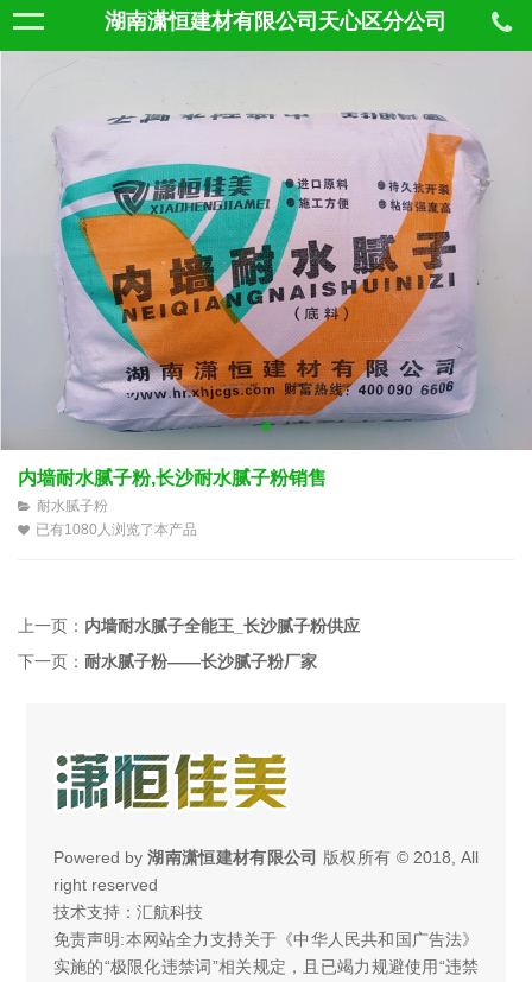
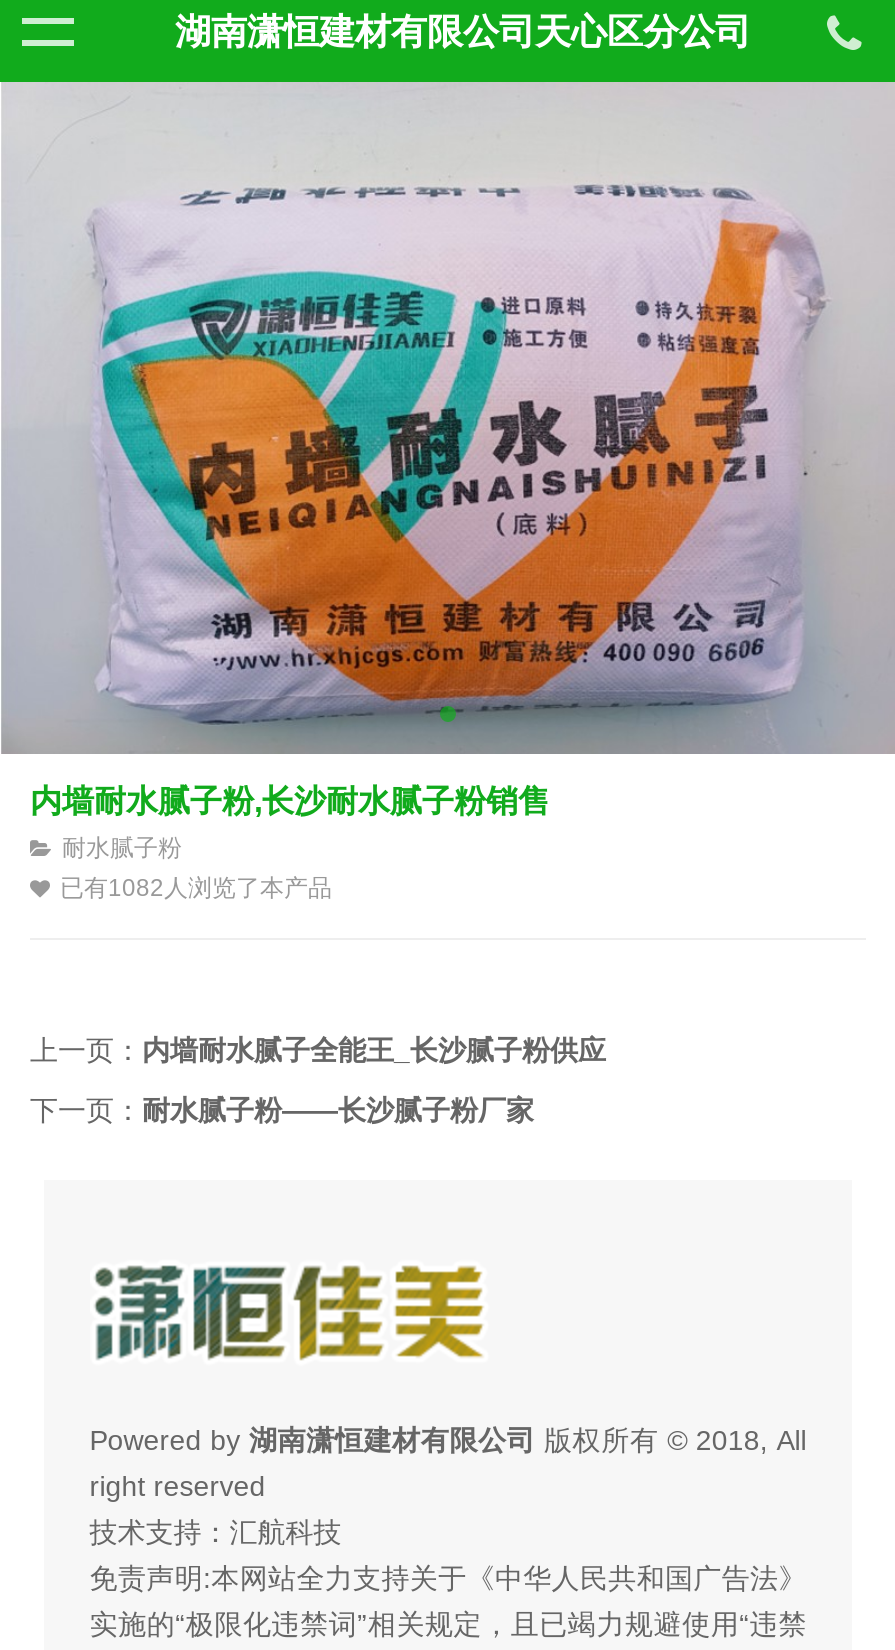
[36,521,197,538] 已有1080人浏览了本产品 -> [60,874,332,902] 已有1082人浏览了本产品

